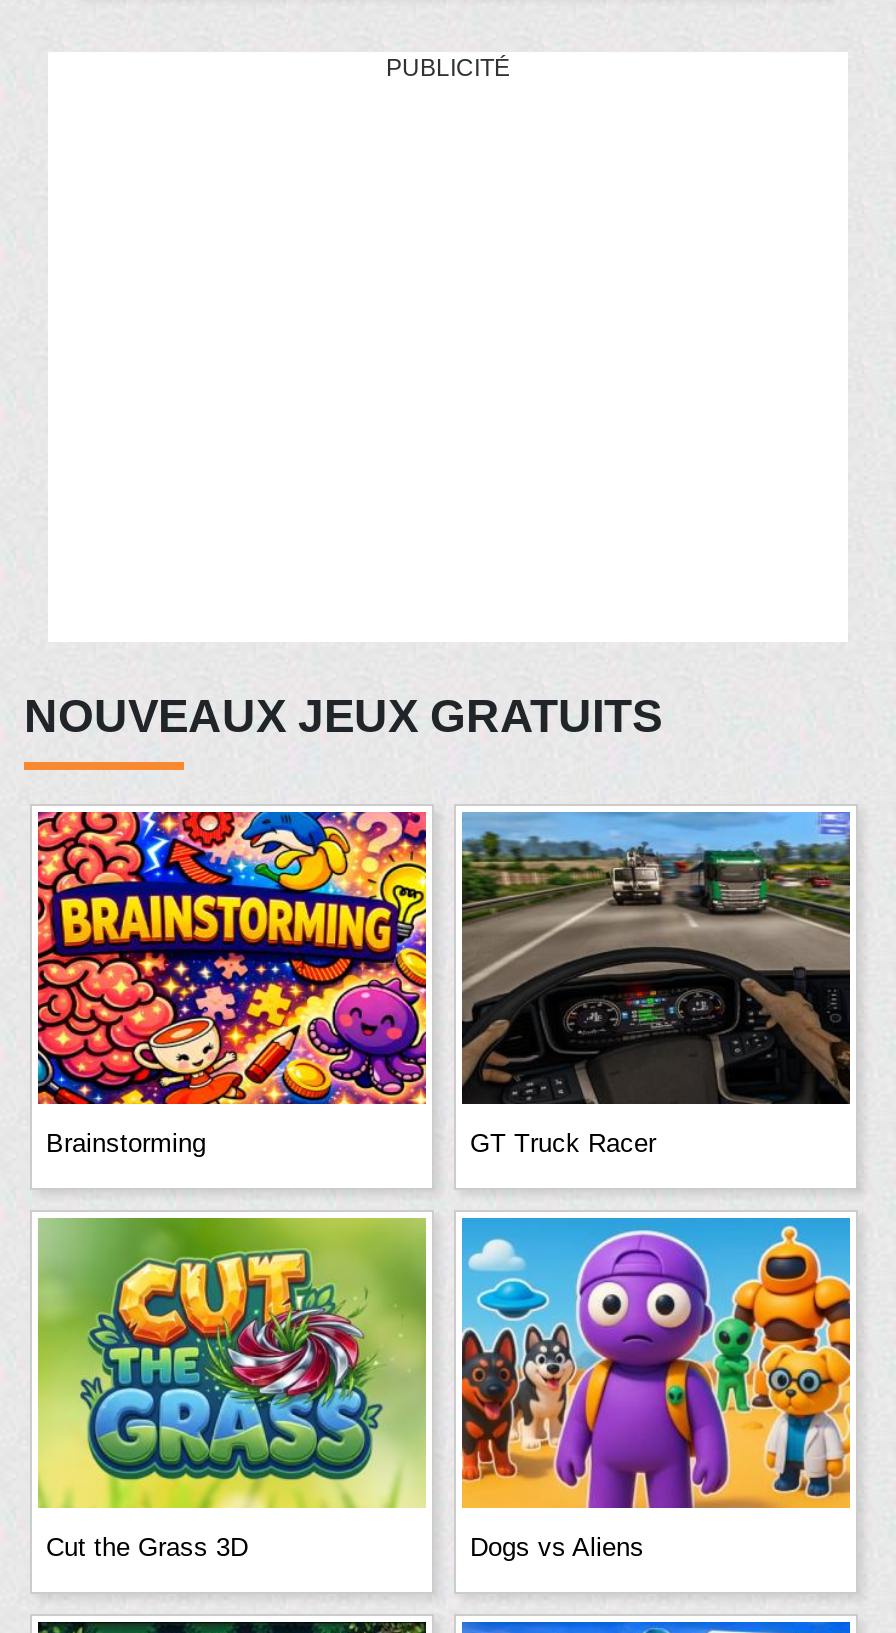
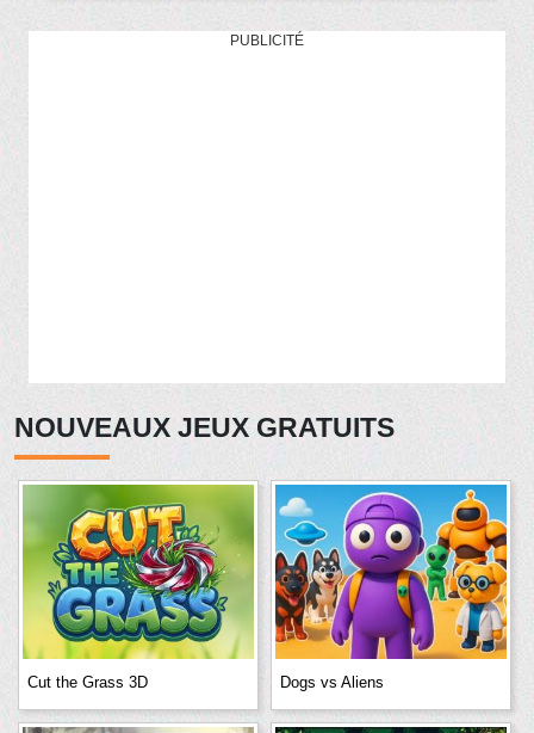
[36,810,656,1157] [image] | Brainstorming | GT Truck Racer -> none
[460,812,852,1106] [image] -> none

